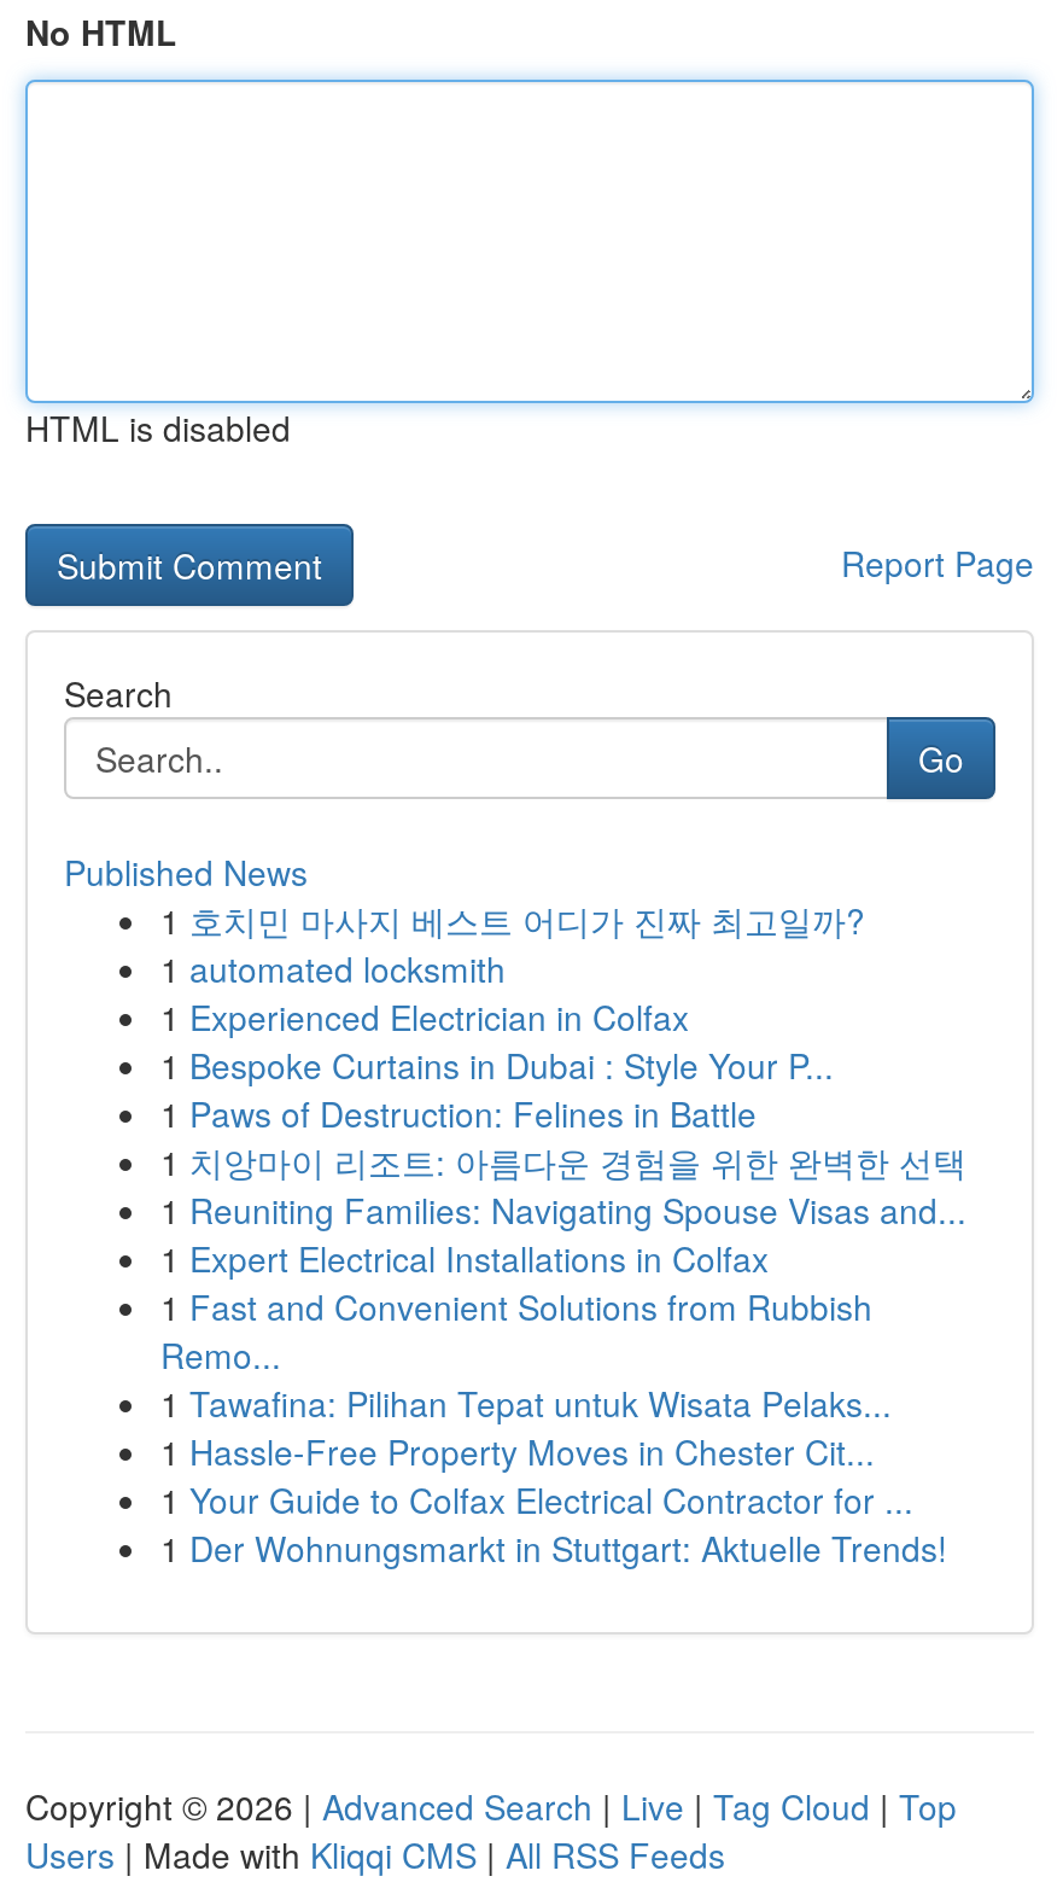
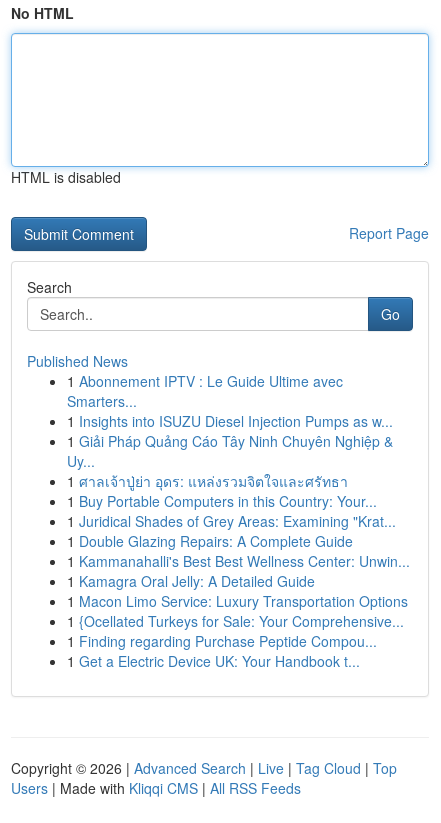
[160,896,966,1572] 1 호치민 마사지 베스트 어디가 진짜 최고일까? | 1 automated locksmith | 1 Experienced Electrician in Colfax | 1 Bespoke Curtains in Dubai : Style Your P... | 1 Paws of Destruction: Felines in Battle | 1 치앙마이 리조트: 아름다운 경험을 위한 완벽한 선택 | 1 Reuniting Families: Navigating Spouse Visas and... | 1 Expert Electrical Installations in Colfax | 1 Fast and Convenient Solutions from Rubbish | Remo... | 1 Tawafina: Pilihan Tepat untuk Wisata Pelaks... | 1 Hassle-Free Property Moves in Chester Cit... | 1 Your Guide to Colfax Electrical Contractor for ... | 1 Der Wohnungsmarkt in Stuttgart: Aktuelle Trends! -> [67,371,410,671] 1 Abonnement IPTV : Le Guide Ultime avec | Smarters... | 1 Insights into ISUZU Diesel Injection Pumps as w... | 1 Giải Pháp Quảng Cáo Tây Ninh Chuyên Nghiệp & | Uy... | 1 ศาลเจ้าปู่ย่า อุดร: แหล่งรวมจิตใจและศรัทธา | 1 Buy Portable Computers in this Country: Your... | 1 Juridical Shades of Grey Areas: Examining "Krat... | 1 Double Glazing Repairs: A Complete Guide | 1 Kammanahalli's Best Best Wellness Center: Unwin... | 1 Kamagra Oral Jelly: A Detailed Guide | 1 Macon Limo Service: Luxury Transportation Options | 1 {Ocellated Turkeys for Sale: Your Comprehensive... | 1 Finding regarding Purchase Peptide Compou... | 1 Get a Electric Device UK: Your Handbook t...

